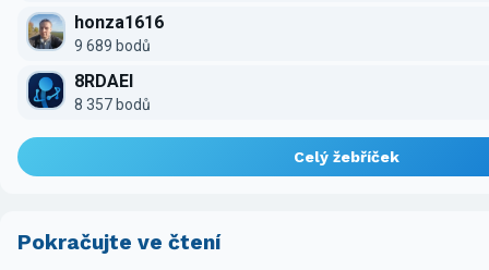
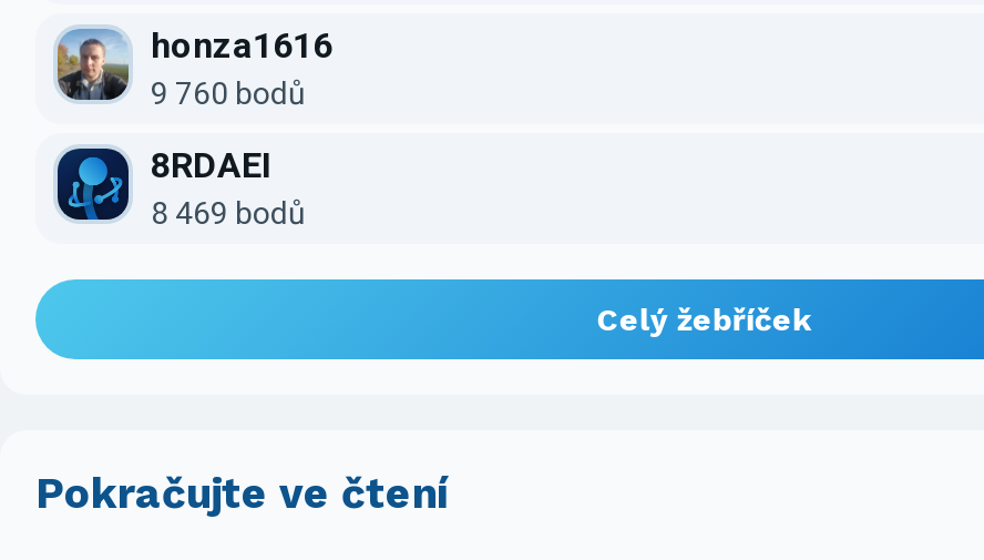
[74,37,151,54] 9 689 bodů -> [151,75,306,110] 9 760 bodů
[74,96,151,113] 8 357 bodů -> [151,195,306,230] 8 469 bodů

